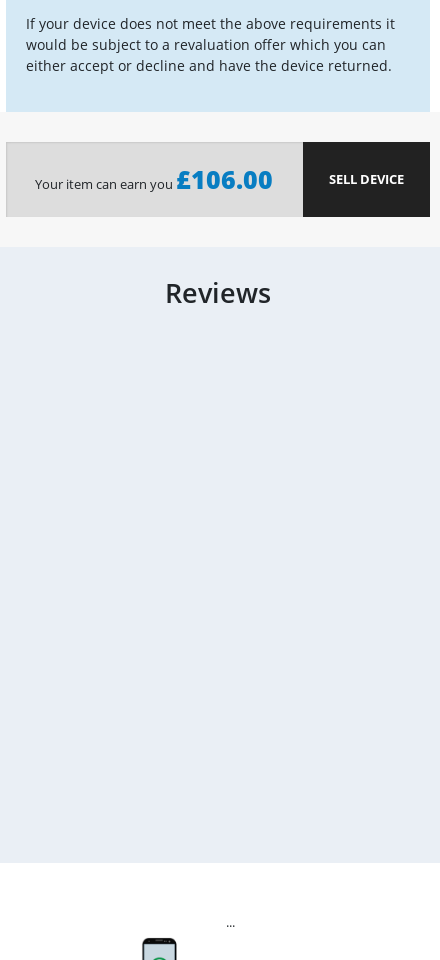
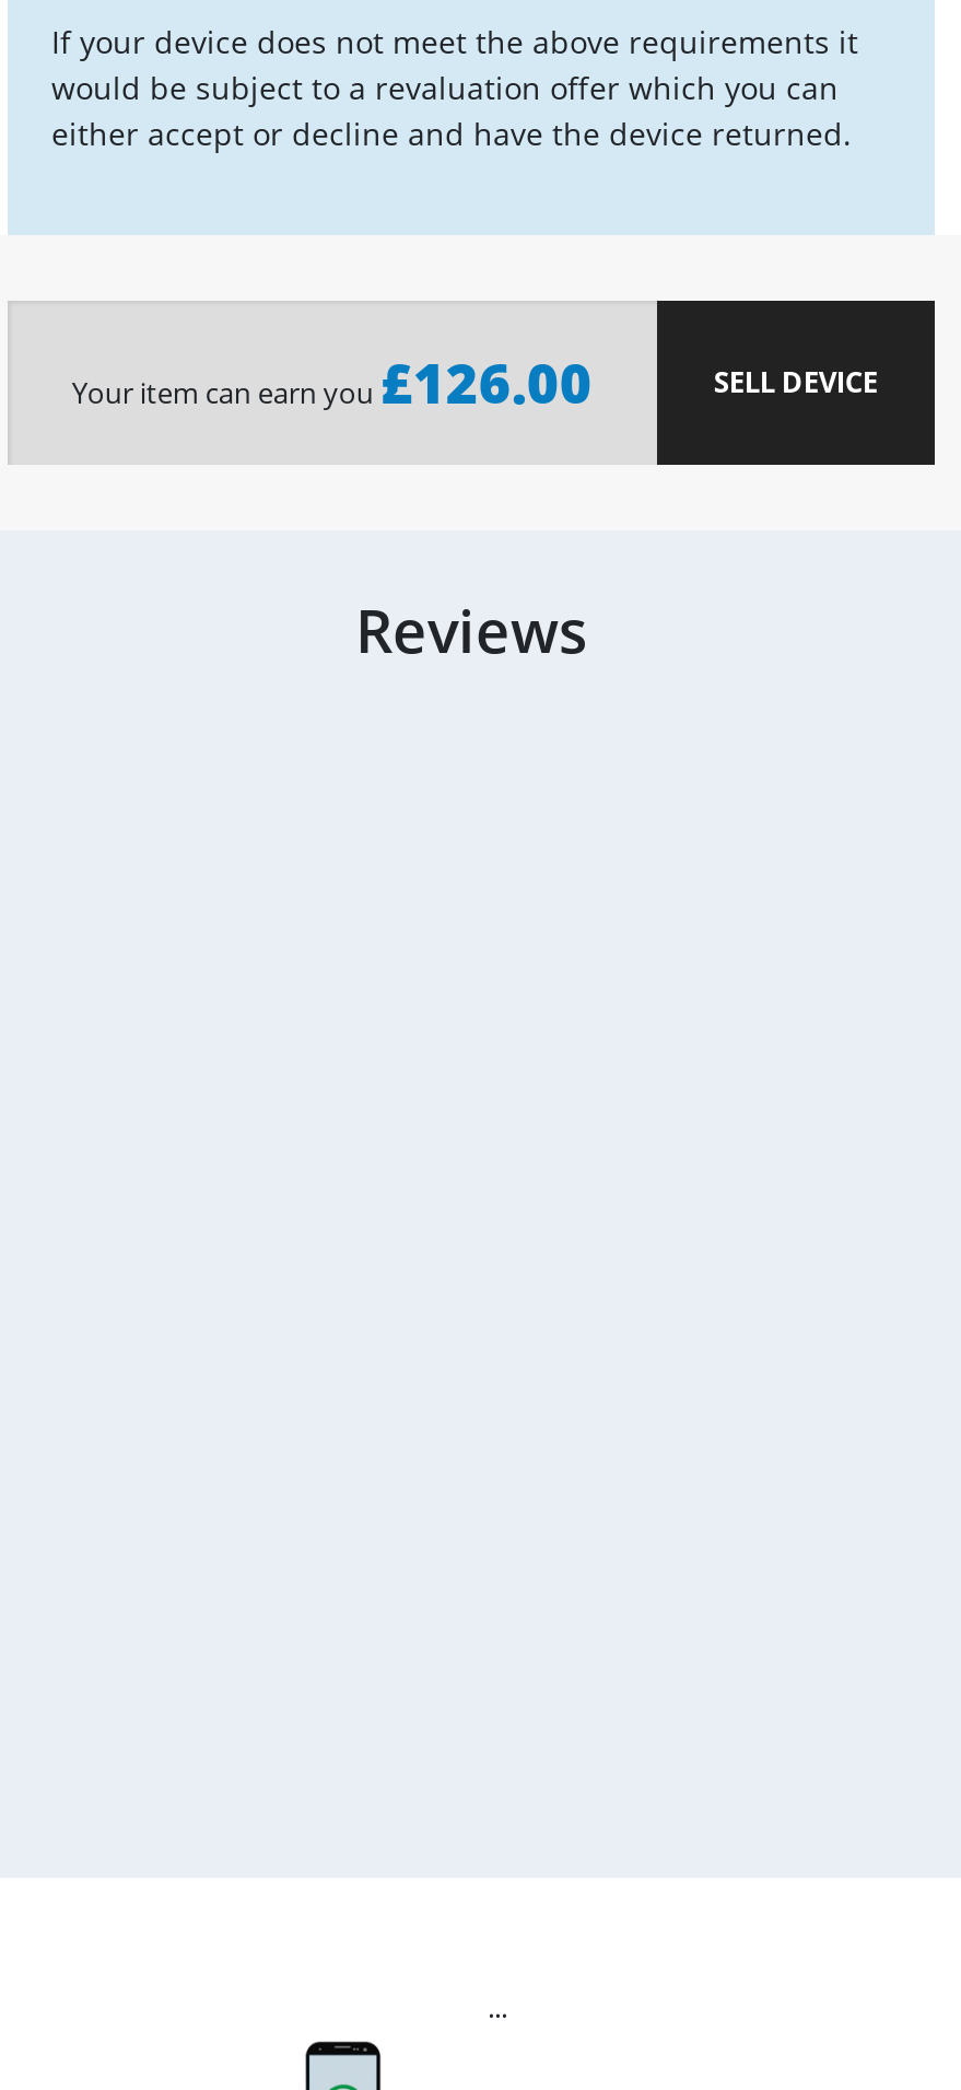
[35,162,273,196] Your item can earn you£106.00 -> [72,344,592,418] Your item can earn you£126.00

